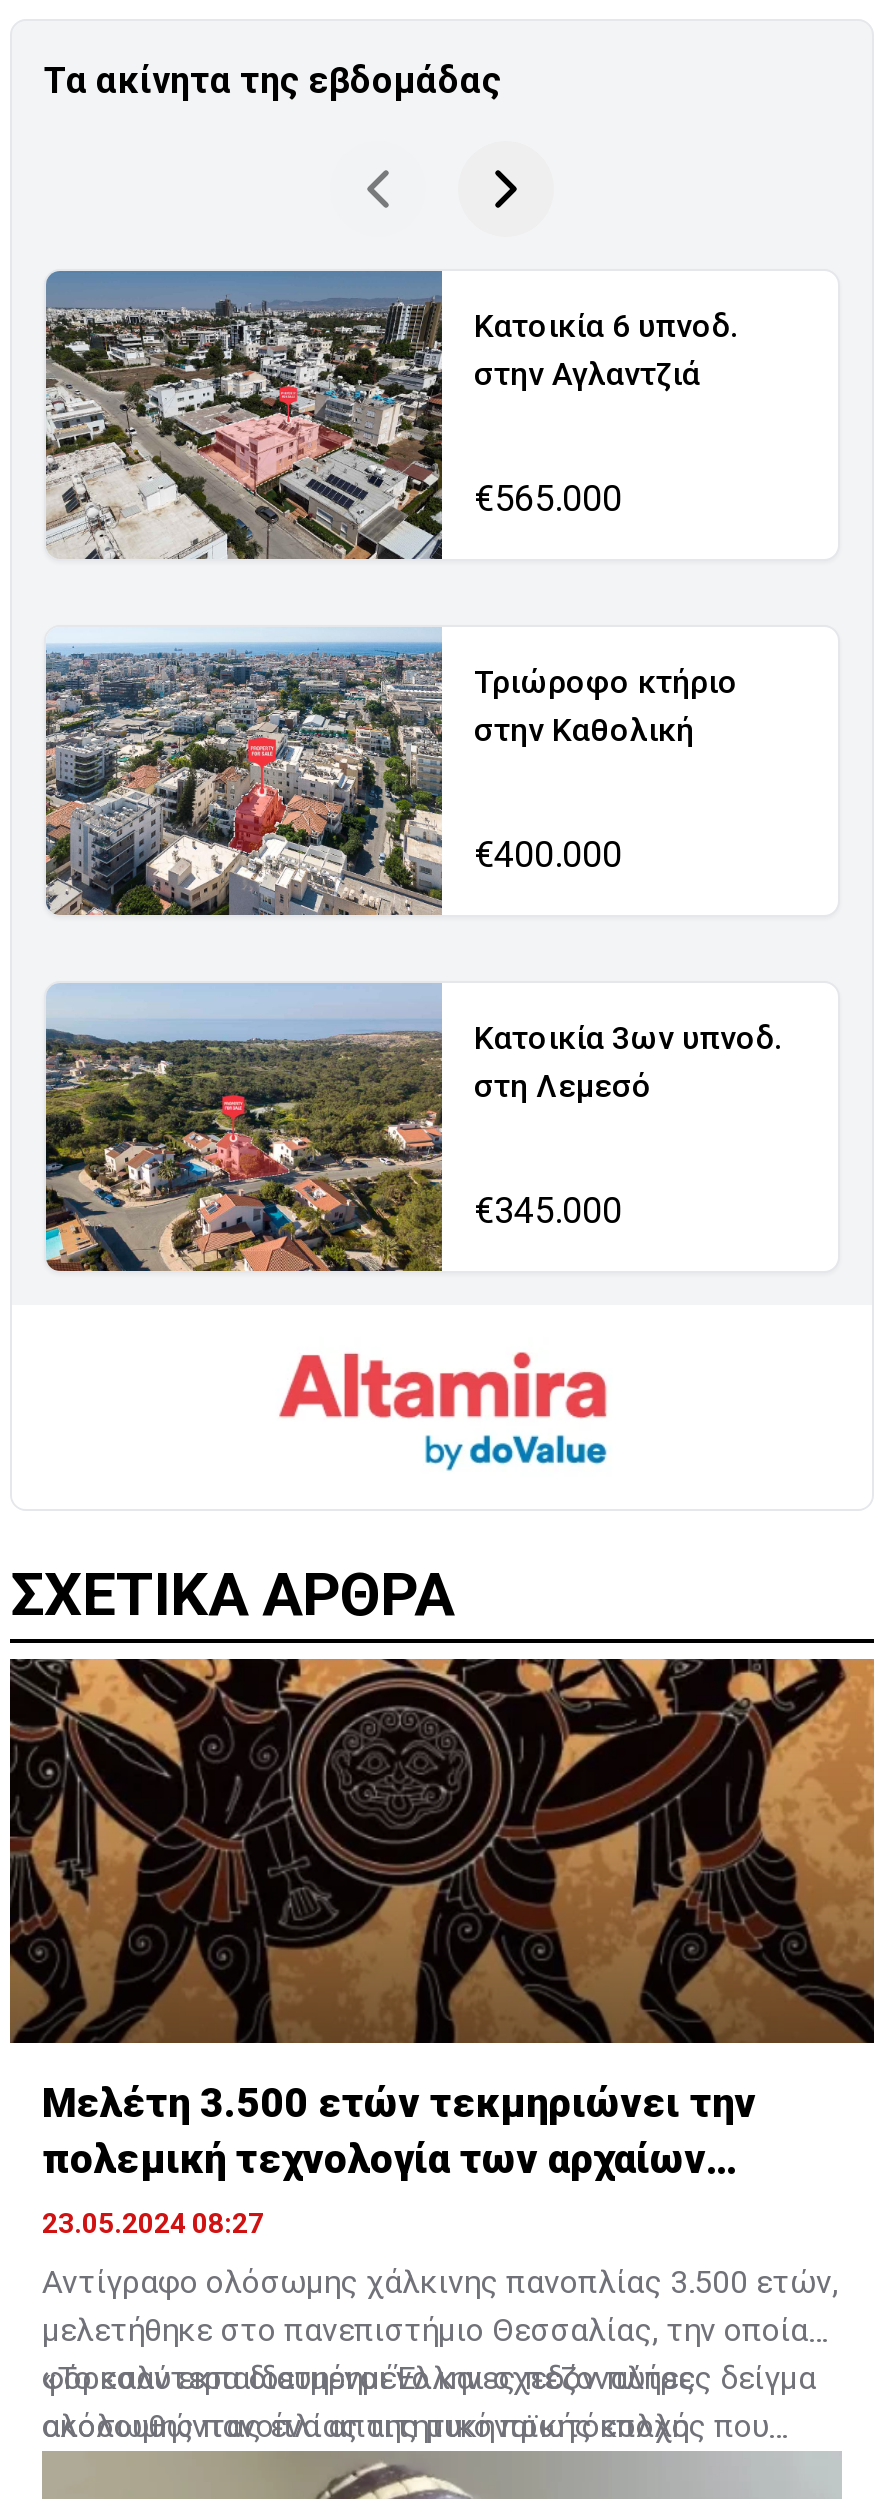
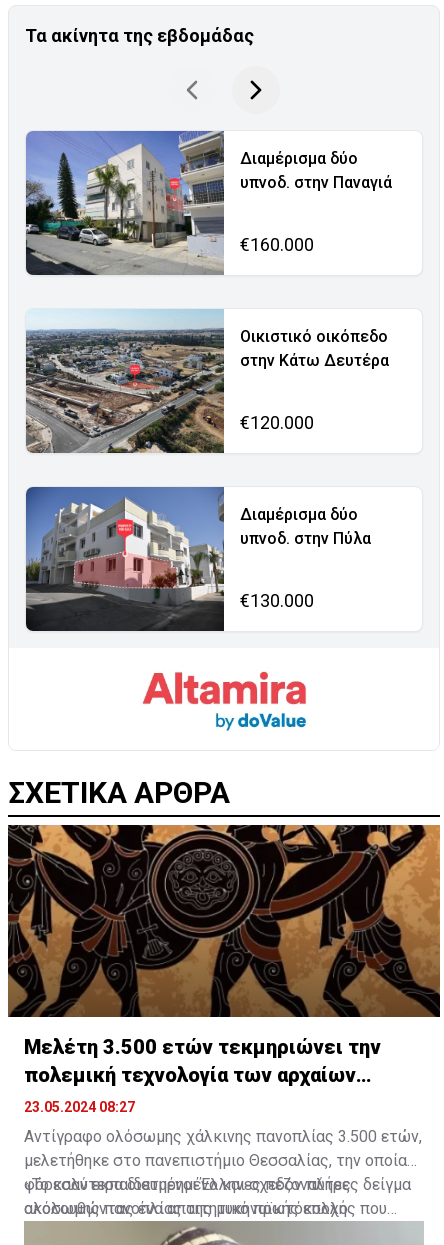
[44,271,738,559] [image] | Κατοικία 6 υπνοδ. | στην Αγλαντζιά -> [25,131,392,276] [image] | Διαμέρισμα δύο | υπνοδ. στην Παναγιά
[474,477,622,519] €565.000 -> [240,234,314,255] €160.000
[44,643,738,915] [image] | Τριώροφο κτήριο | στην Καθολική -> [26,318,389,453] [image] | Οικιστικό οικόπεδο | στην Κάτω Δευτέρα
[474,833,622,875] €400.000 -> [240,412,314,433] €120.000
[44,985,782,1273] [image] | Κατοικία 3ων υπνοδ. | στη Λεμεσό -> [25,487,371,632] [image] | Διαμέρισμα δύο | υπνοδ. στην Πύλα
[474,1189,622,1231] €345.000 -> [240,590,314,611] €130.000

